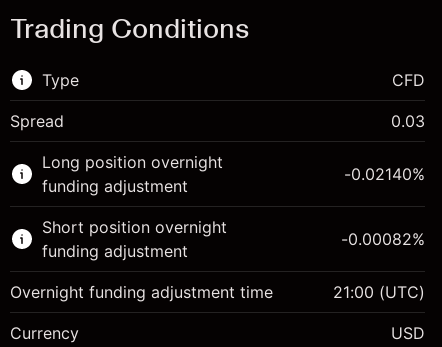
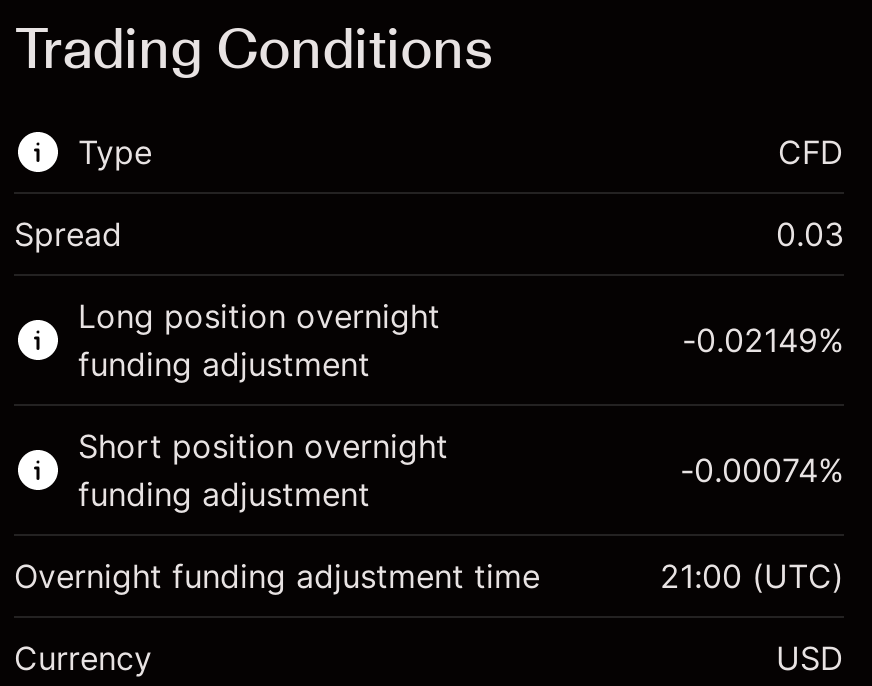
[344,164,425,184] -0.02140% -> [682,320,844,360] -0.02149%
[341,229,425,249] -0.00082% -> [680,450,844,490] -0.00074%

